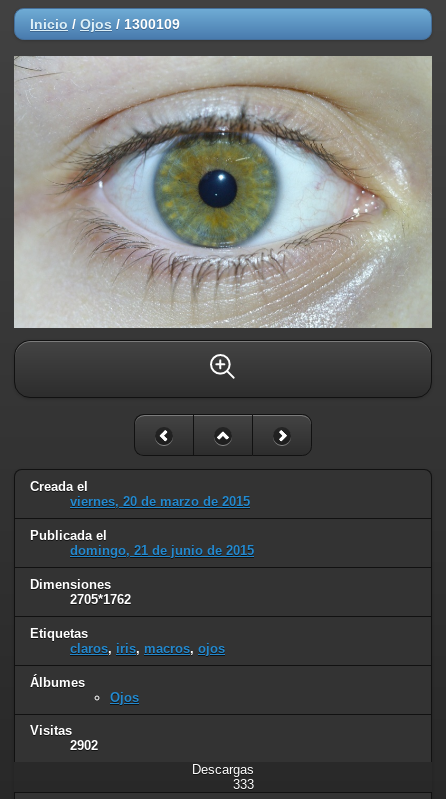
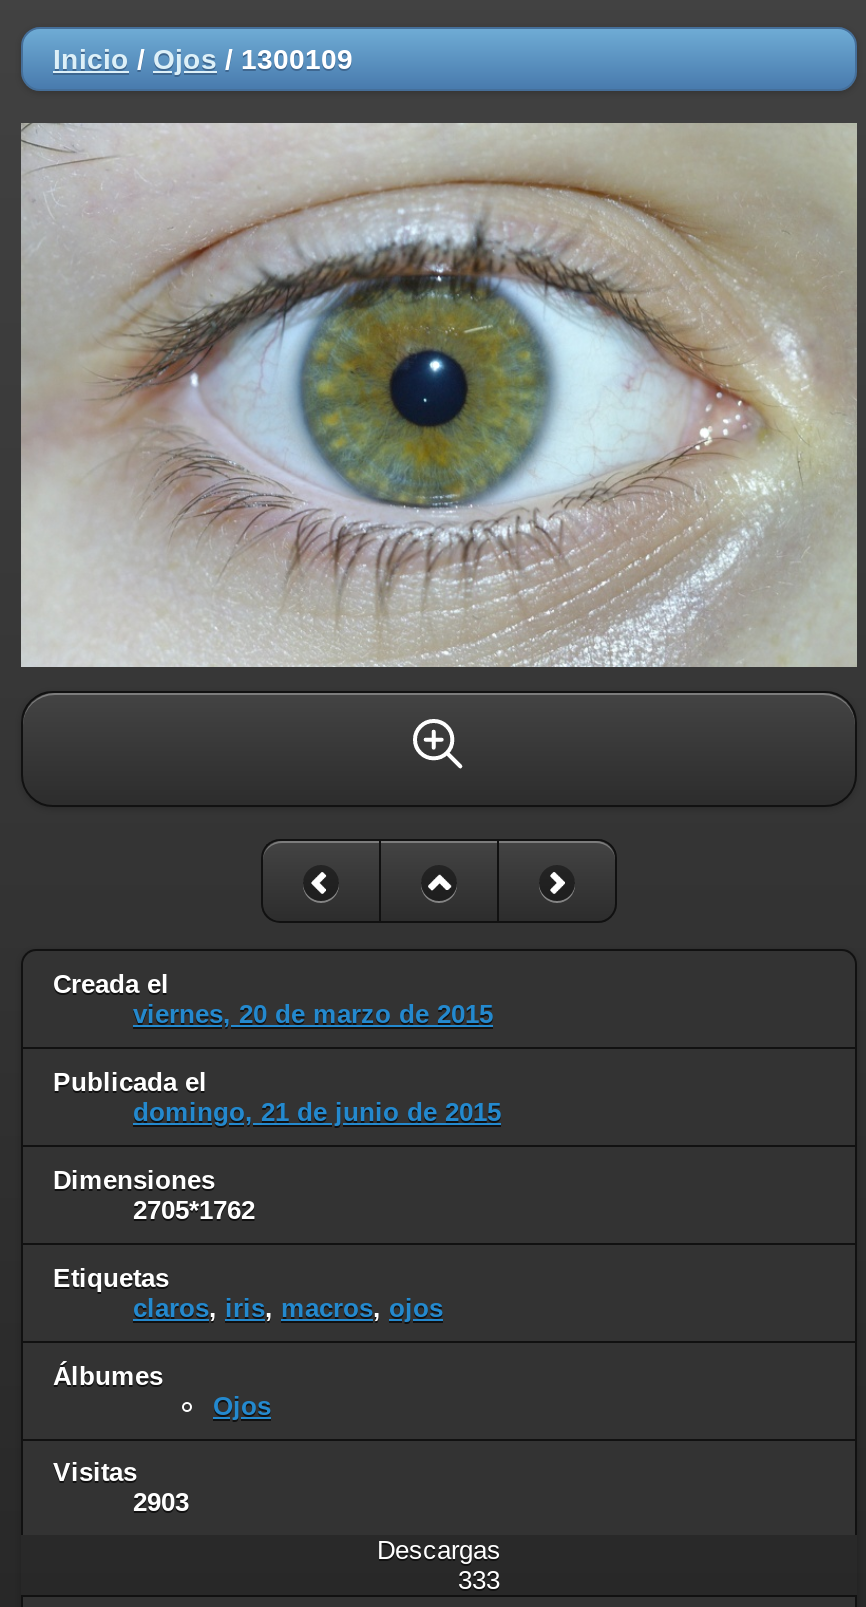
[70,738,98,753] 2902 -> [133,1488,189,1518] 2903

